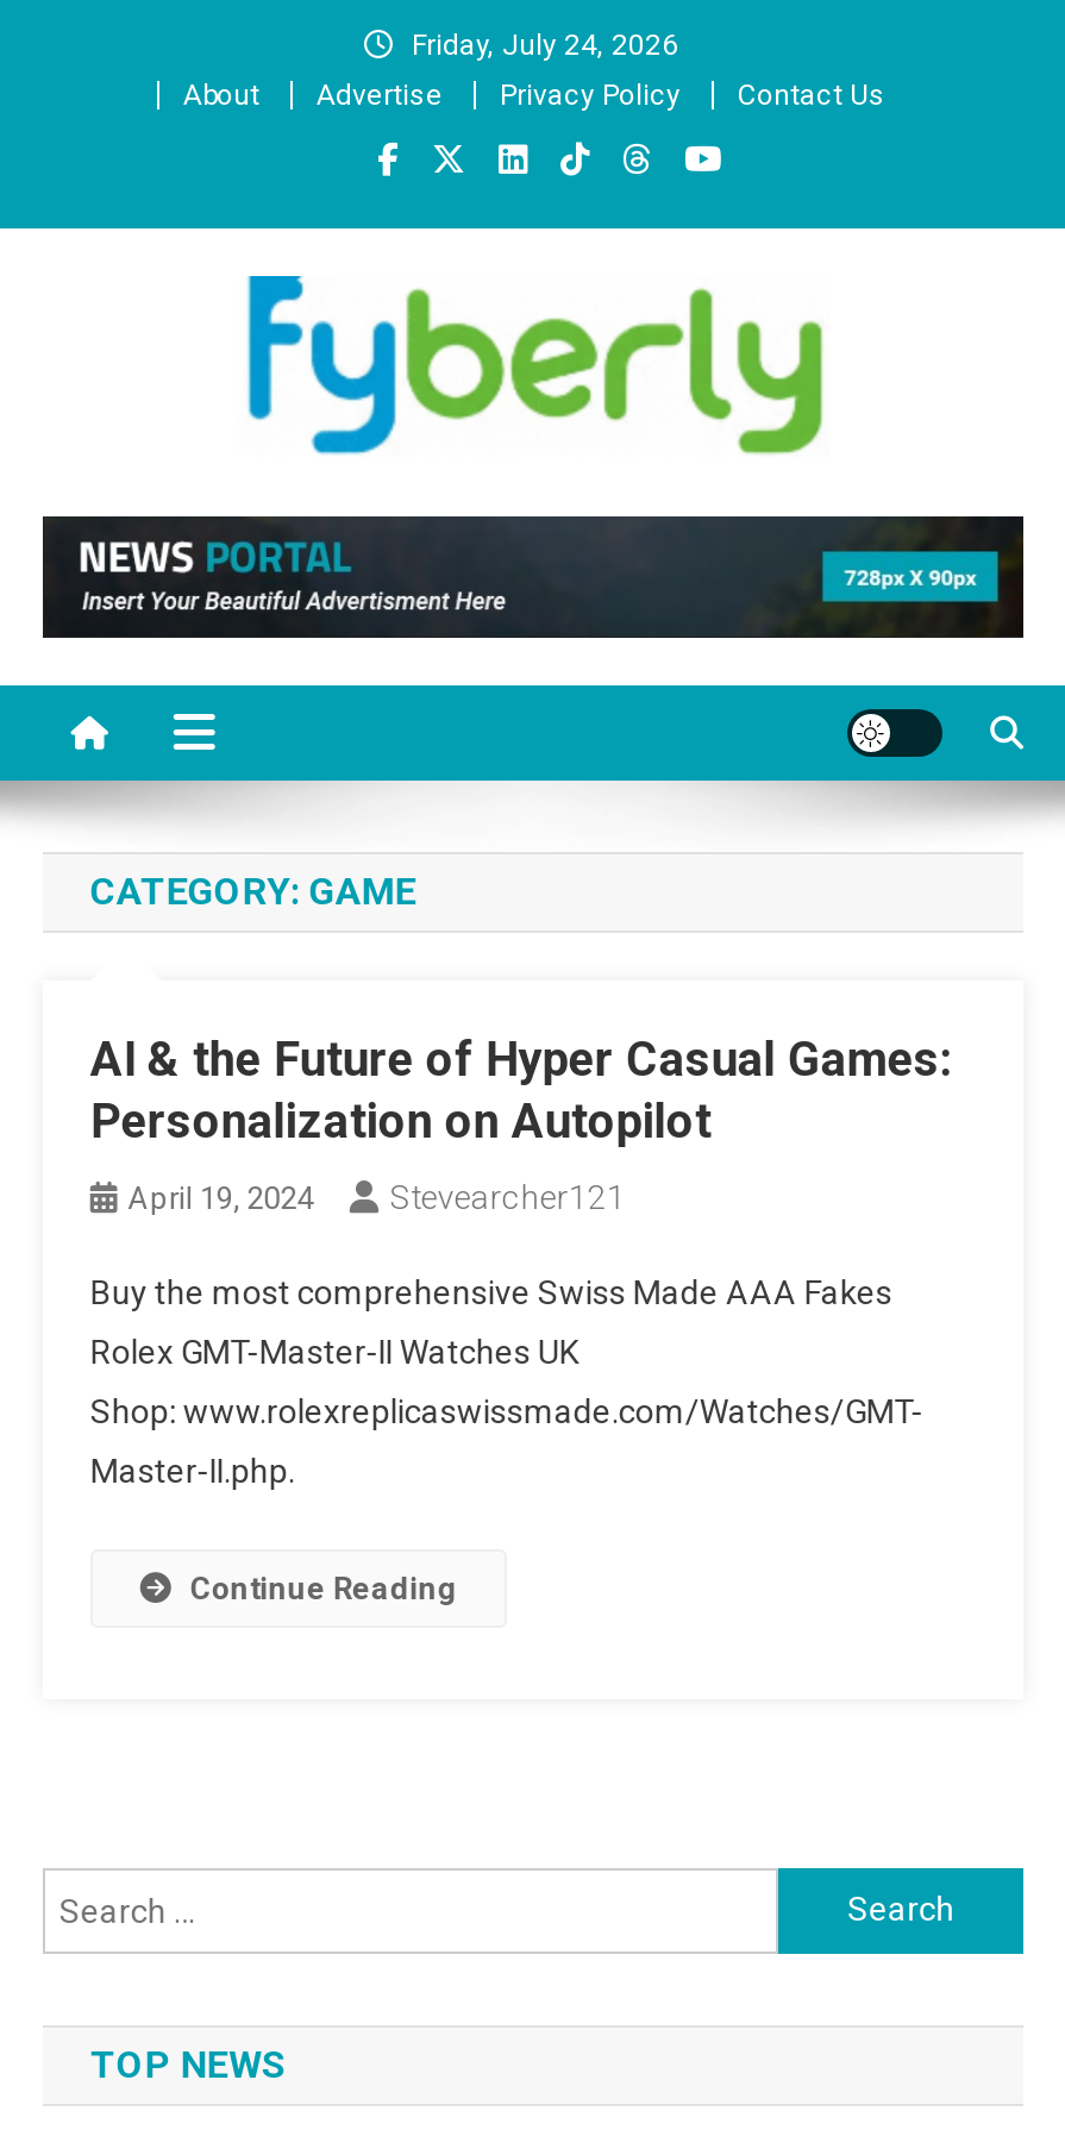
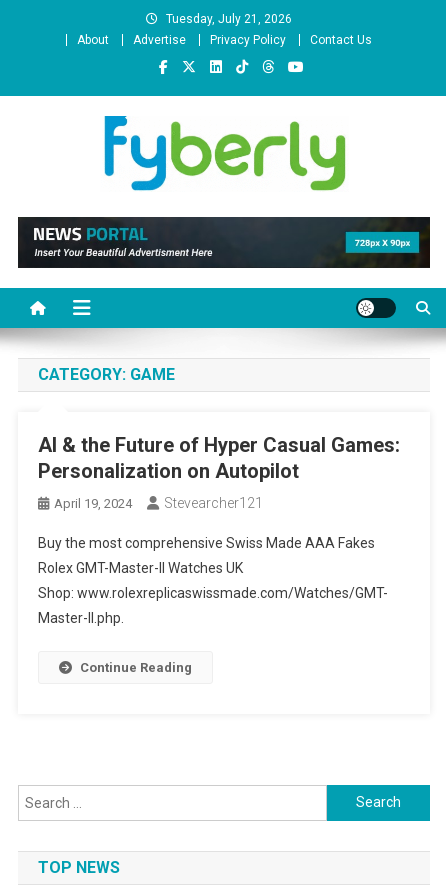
[412,29,678,62] Friday, July 24, 2026 -> [166,12,292,26] Tuesday, July 21, 2026

